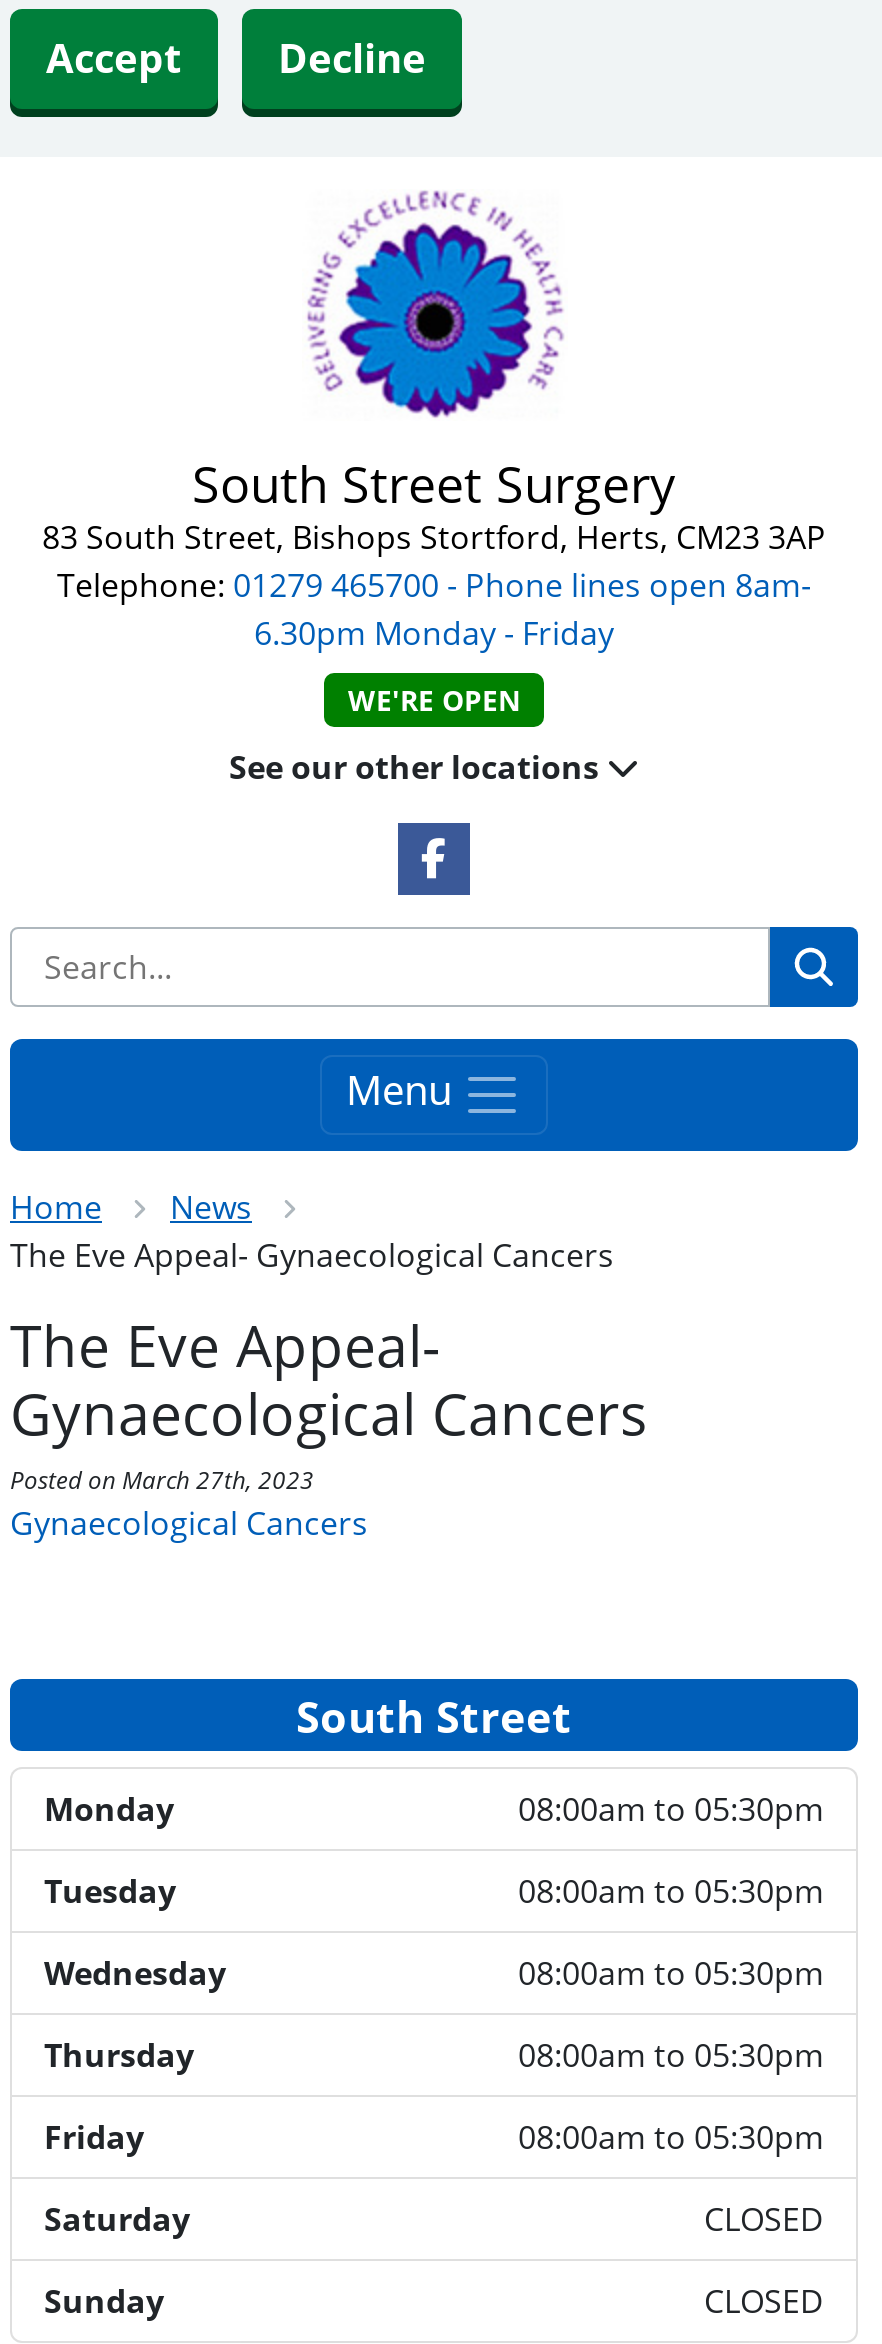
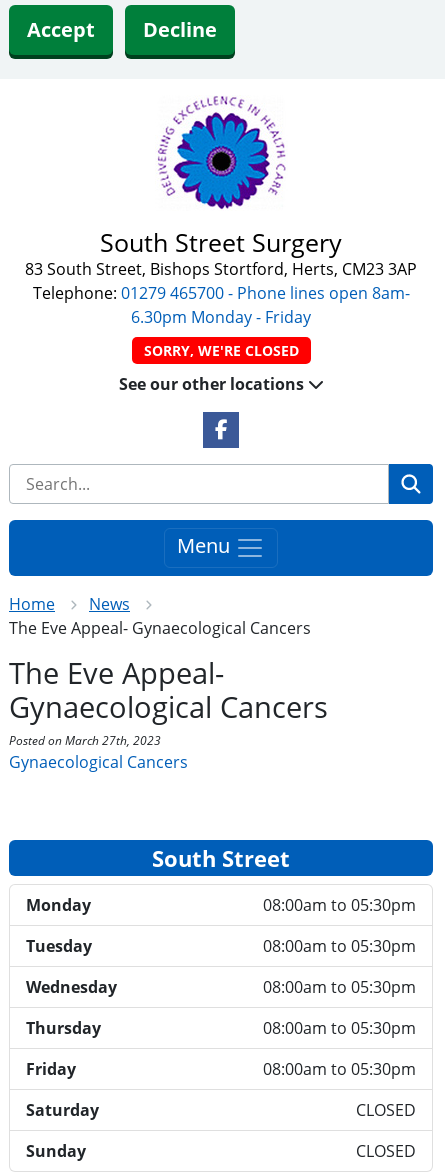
[348,681,520,719] WE'RE OPEN -> [143,341,298,360] SORRY, WE'RE CLOSED

